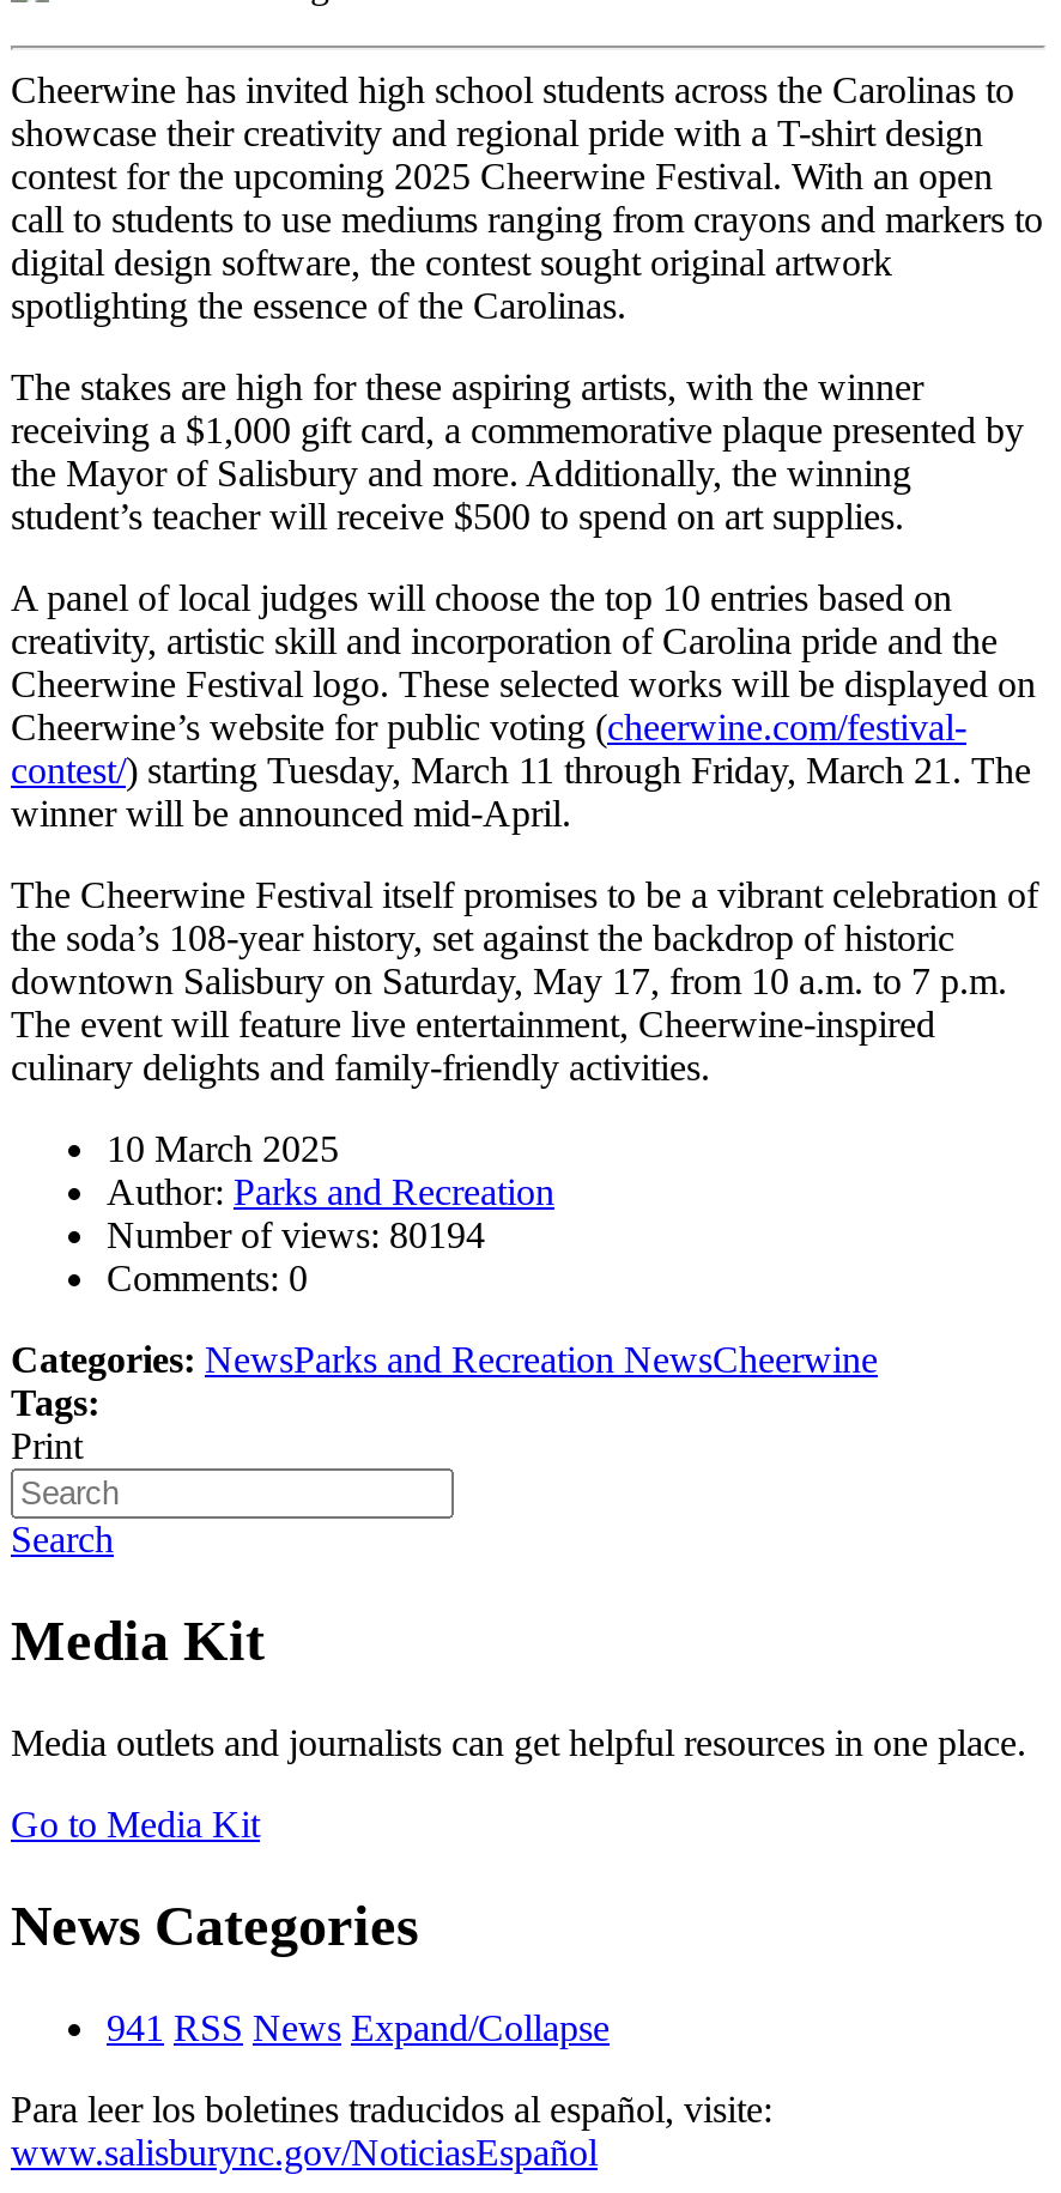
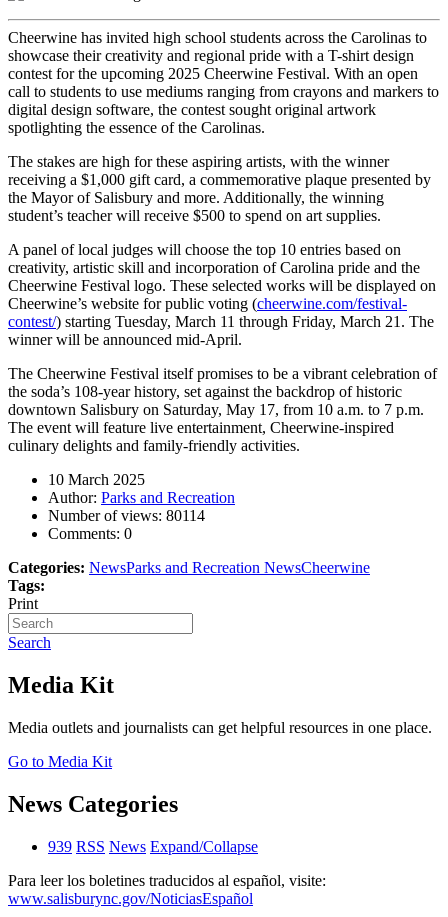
[107,1215,485,1256] Number of views: 80194 -> [48,507,205,524] Number of views: 80114
[107,2007,610,2048] 941 RSS News Expand/Collapse -> [48,838,258,855] 939 RSS News Expand/Collapse

